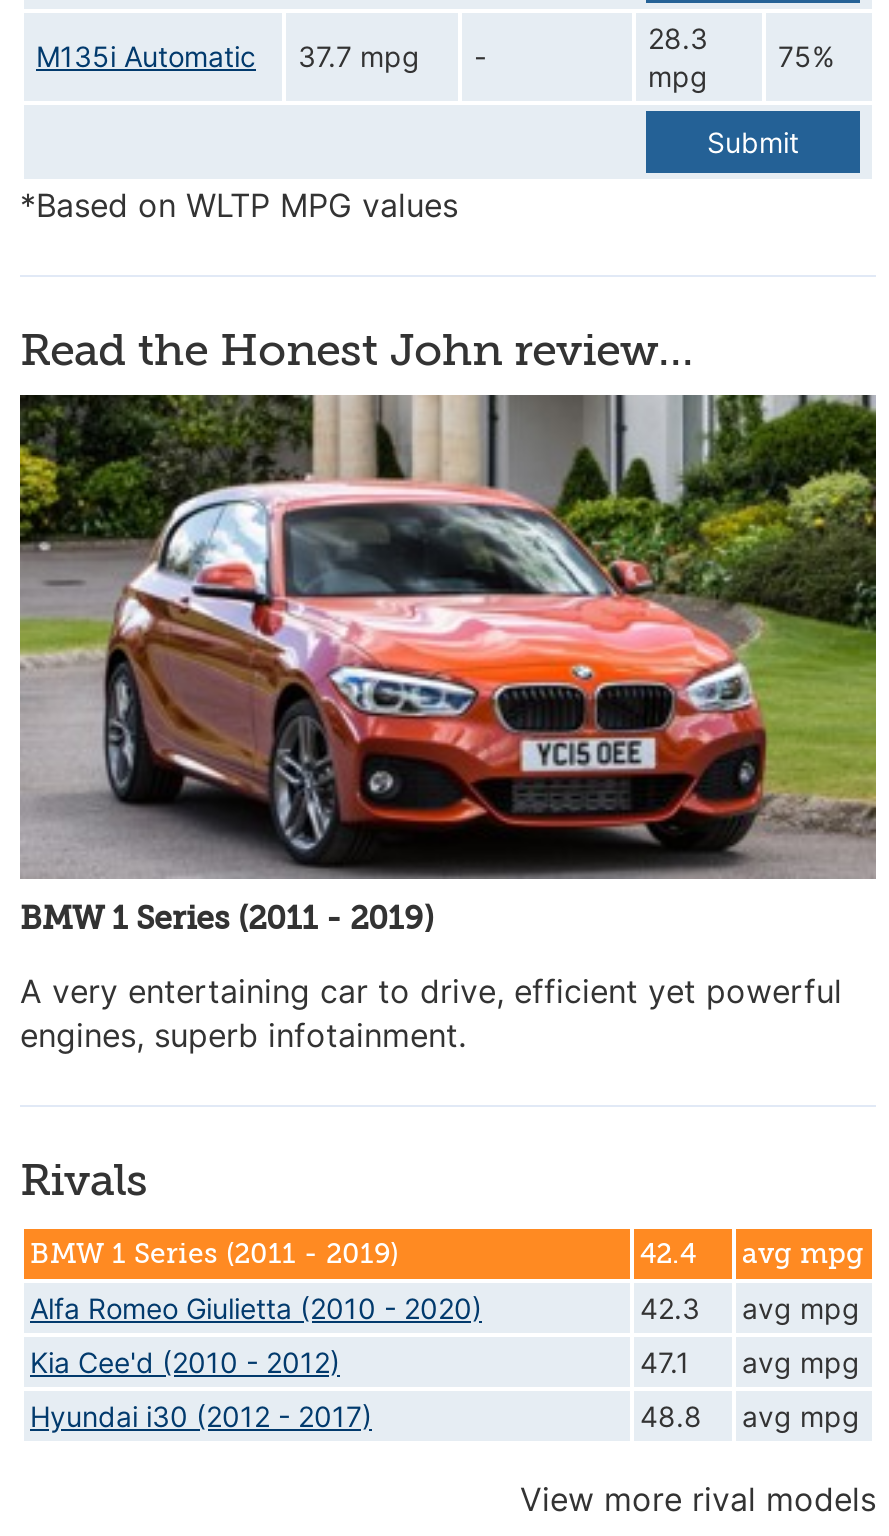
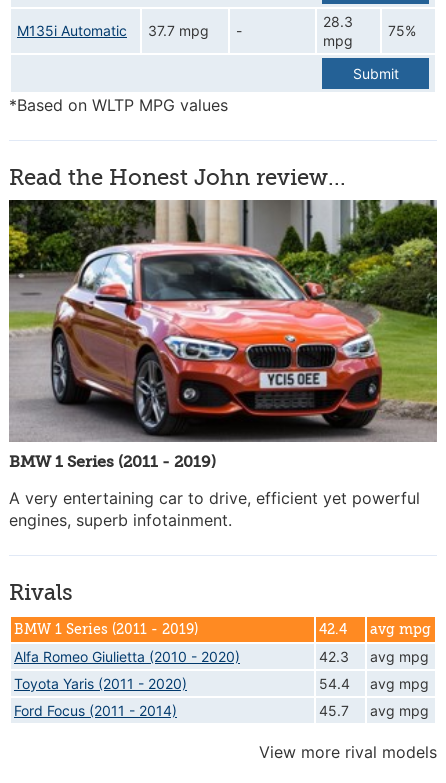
[30,1345,690,1379] Kia Cee'd (2010 - 2012) | 47.1 -> [14,675,350,692] Toyota Yaris (2011 - 2020) | 54.4
[30,1399,702,1433] Hyundai i30 (2012 - 2017) | 48.8 -> [14,702,349,719] Ford Focus (2011 - 2014) | 45.7

